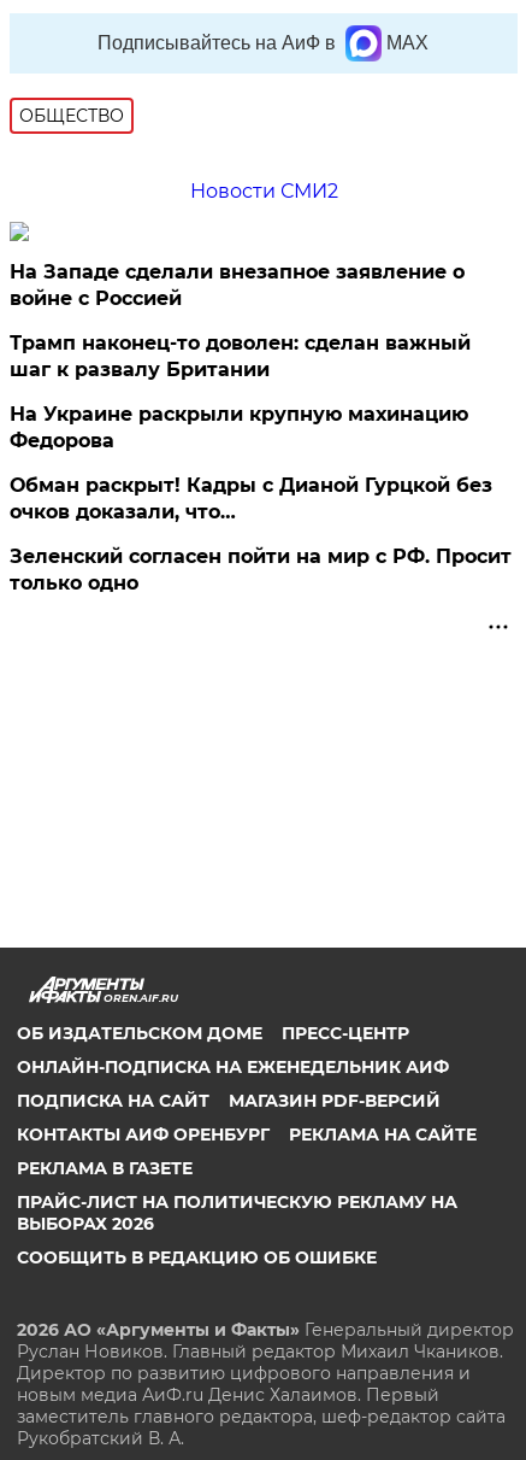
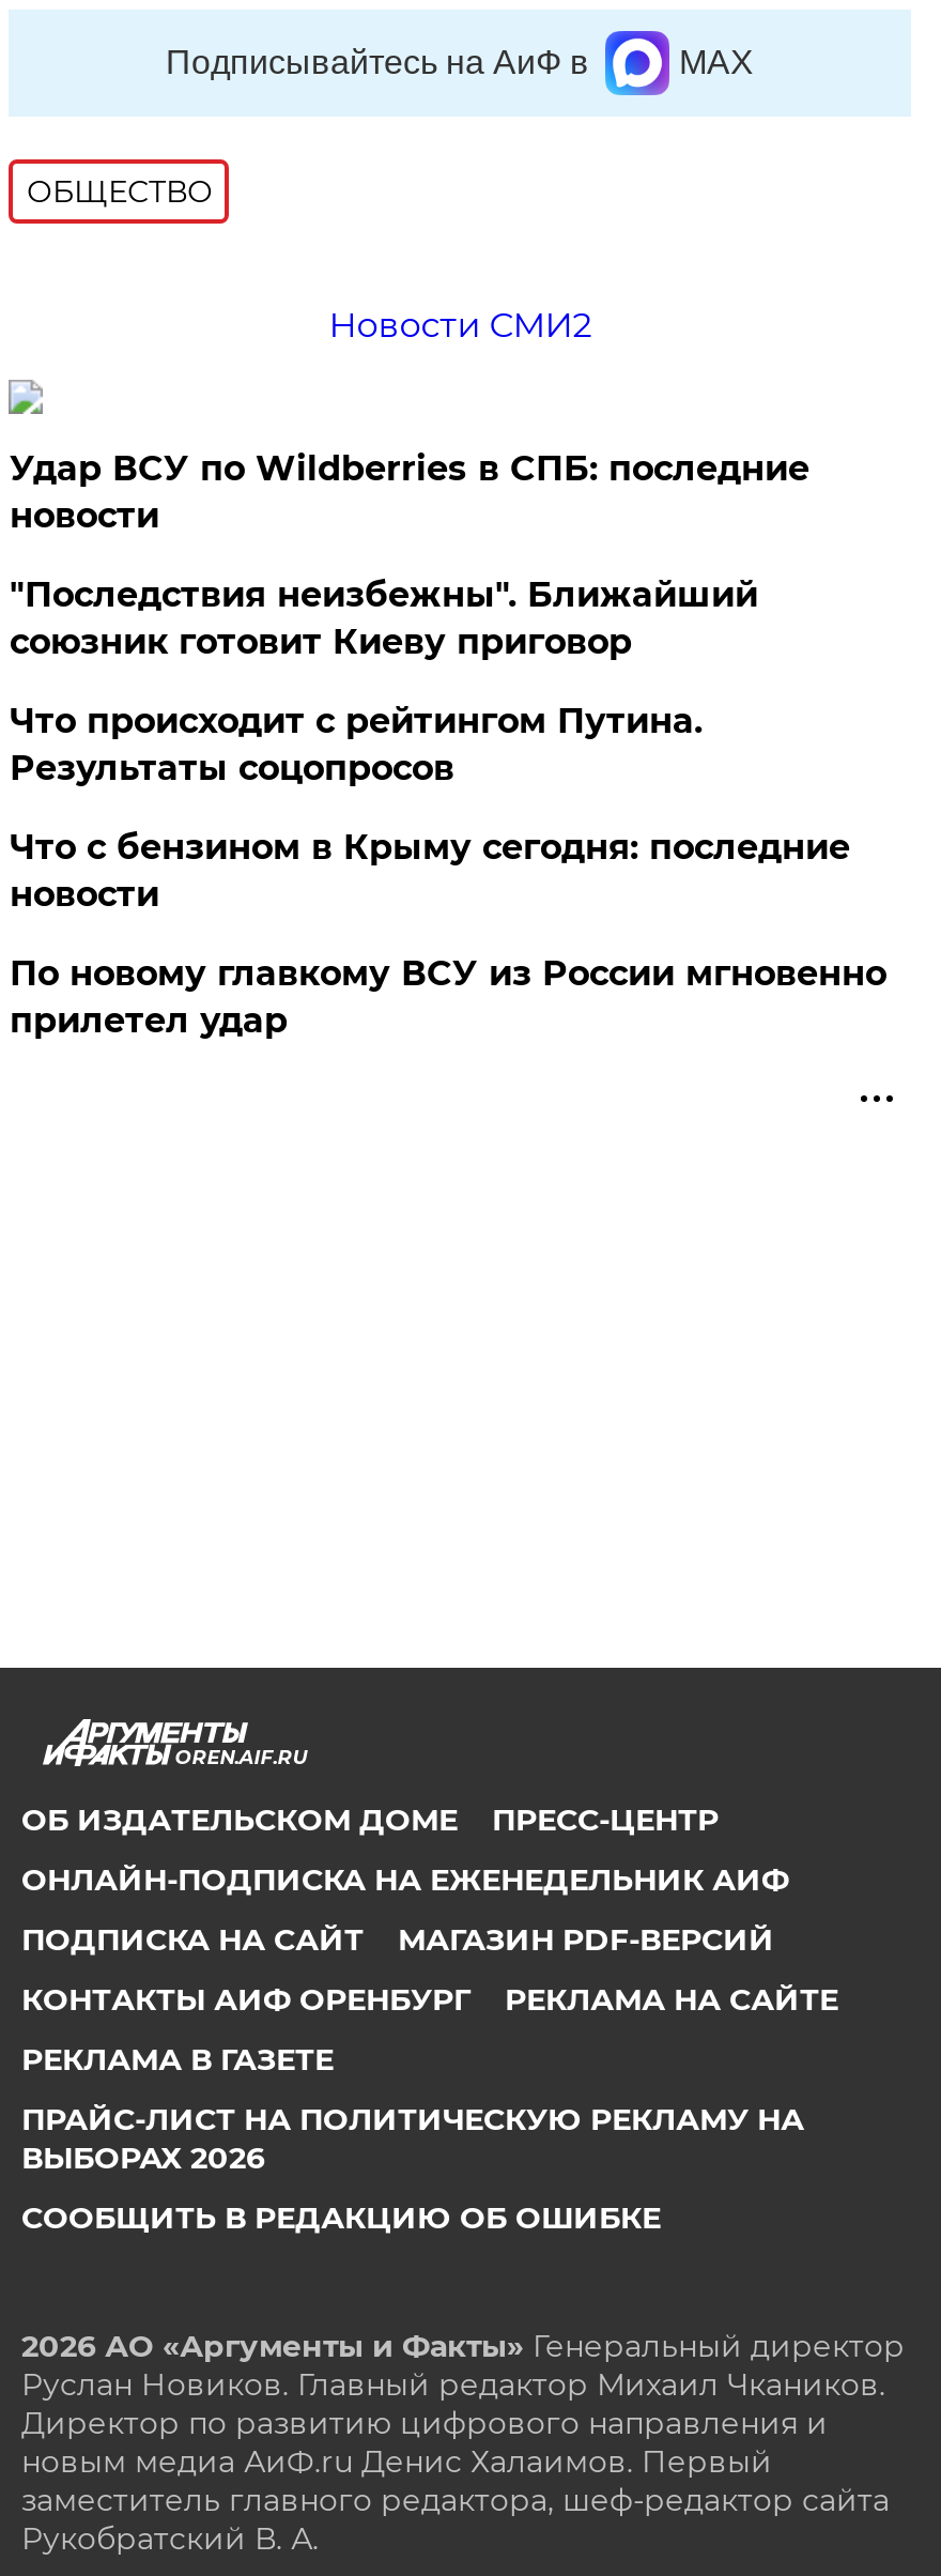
[10,260,465,310] На Западе сделали внезапное заявление о | войне с Россией -> [9,448,809,536] Удар ВСУ по Wildberries в СПБ: последние | новости
[10,332,471,381] Трамп наконец-то доволен: сделан важный | шаг к развалу Британии -> [9,574,758,662] "Последствия неизбежны". Ближайший | союзник готовит Киеву приговор
[10,403,469,452] На Украине раскрыли крупную махинацию | Федорова -> [9,701,702,788] Что происходит с рейтингом Путина. | Результаты соцопросов
[10,474,493,523] Обман раскрыт! Кадры с Дианой Гурцкой без | очков доказали, что… -> [9,827,850,915] Что с бензином в Крыму сегодня: последние | новости
[10,545,512,594] Зеленский согласен пойти на мир с РФ. Просит | только одно -> [9,953,886,1041] По новому главкому ВСУ из России мгновенно | прилетел удар

